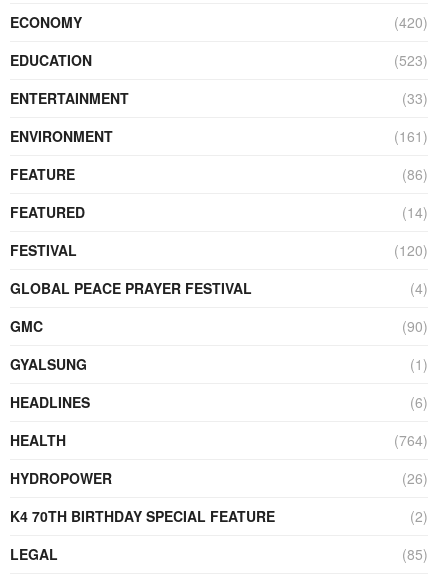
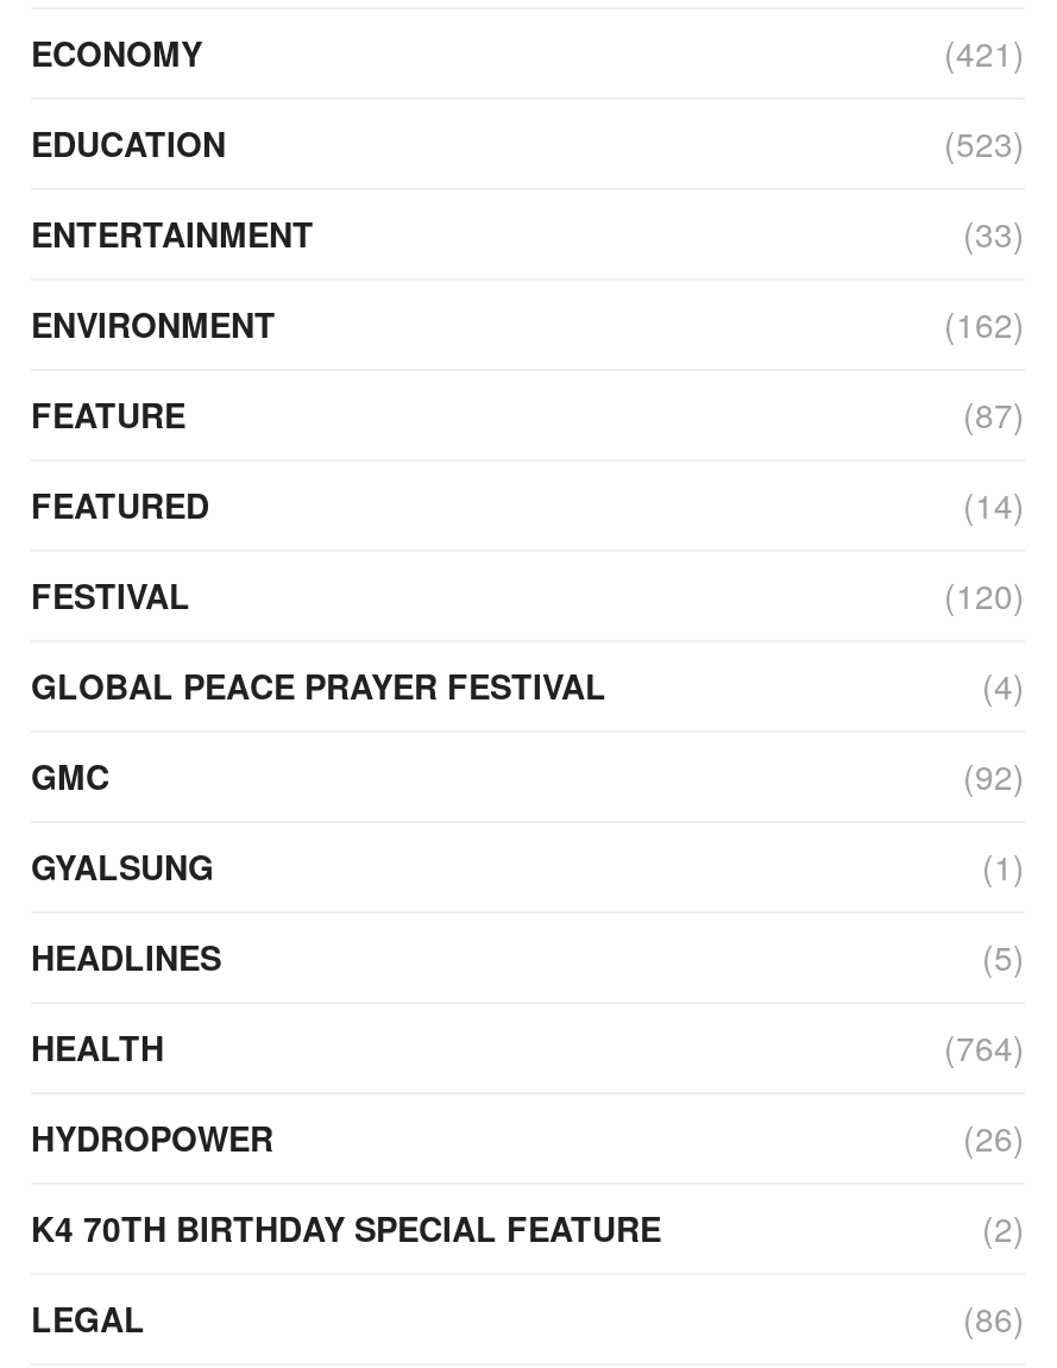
[394,12,428,32] (420) -> [944,30,1025,77] (421)
[394,126,428,146] (161) -> [944,301,1025,348] (162)
[402,164,428,184] (86) -> [963,391,1025,439] (87)
[402,316,428,336] (90) -> [963,753,1025,800] (92)
[410,392,428,412] (6) -> [982,934,1025,981] (5)
[402,544,428,564] (85) -> [963,1295,1025,1343] (86)

